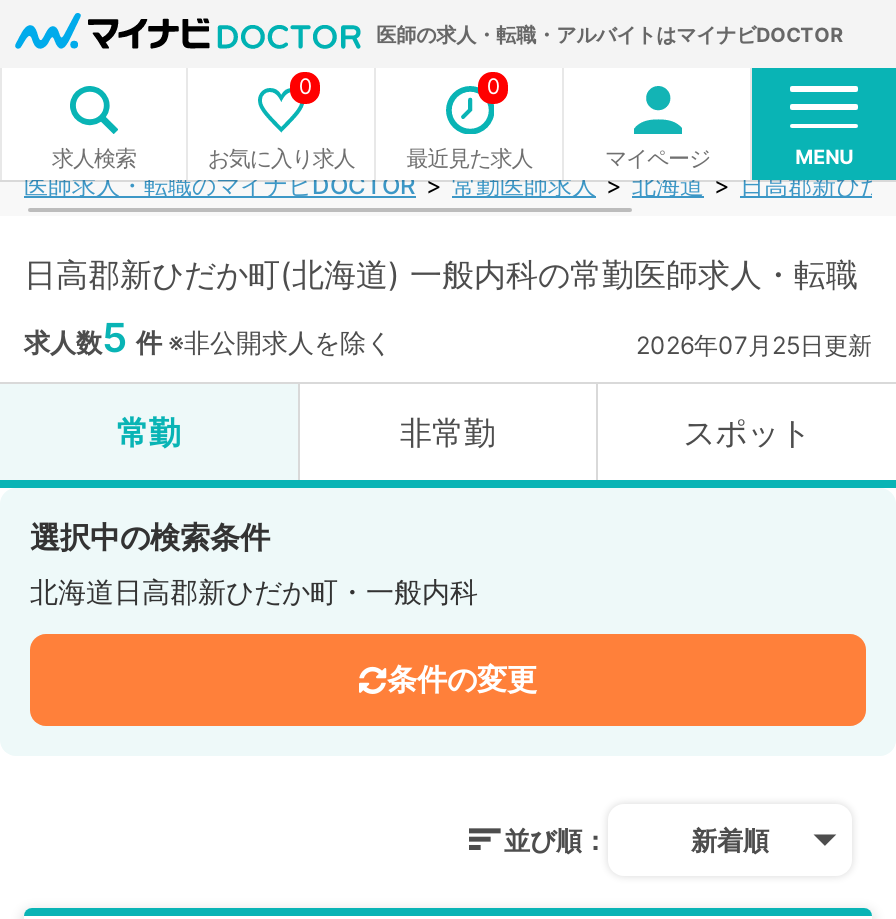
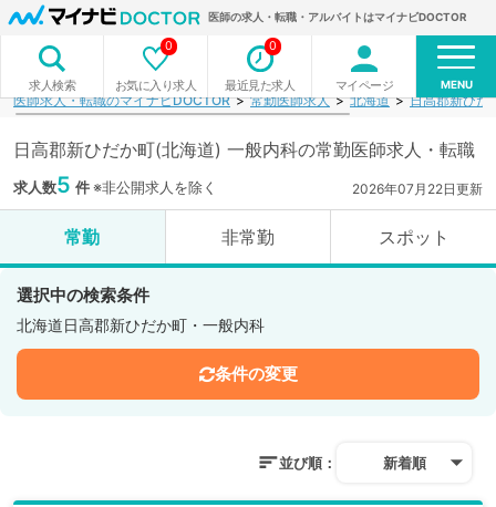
[636,330,872,360] 2026年07月25日更新 -> [352,180,483,197] 2026年07月22日更新

